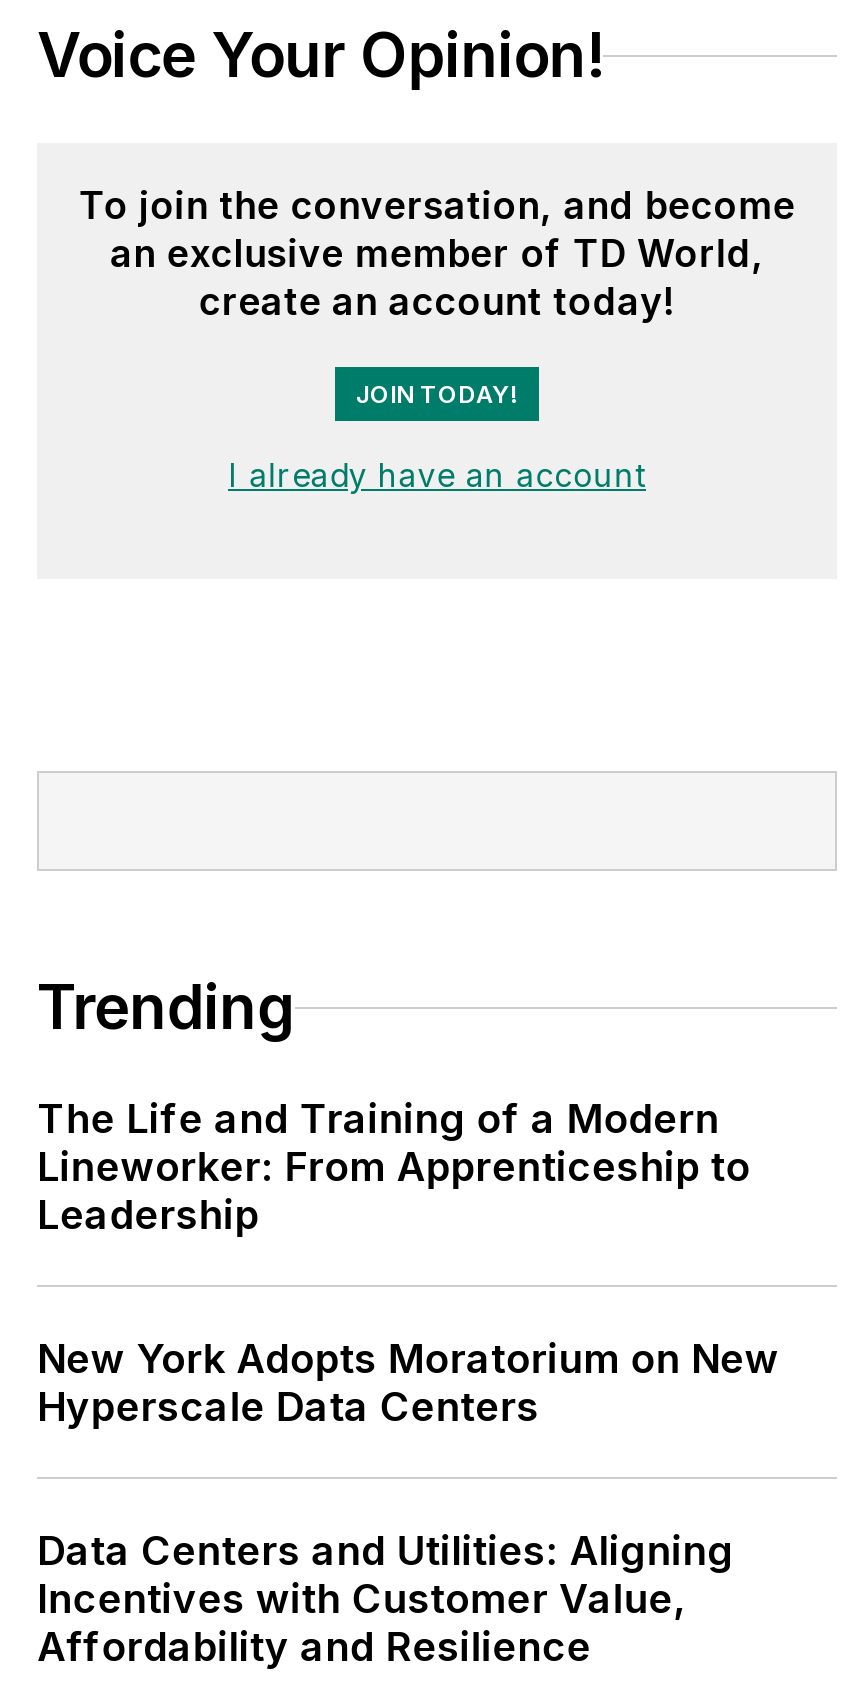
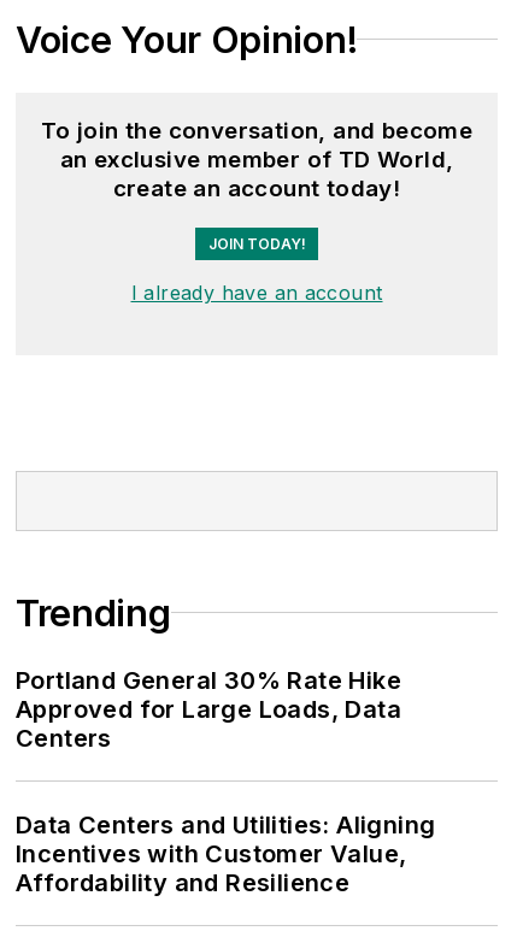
[37,1095,779,1431] The Life and Training of a Modern | Lineworker: From Apprenticeship to | Leadership | New York Adopts Moratorium on New | Hyperscale Data Centers -> [16,666,401,752] Portland General 30% Rate Hike | Approved for Large Loads, Data | Centers

